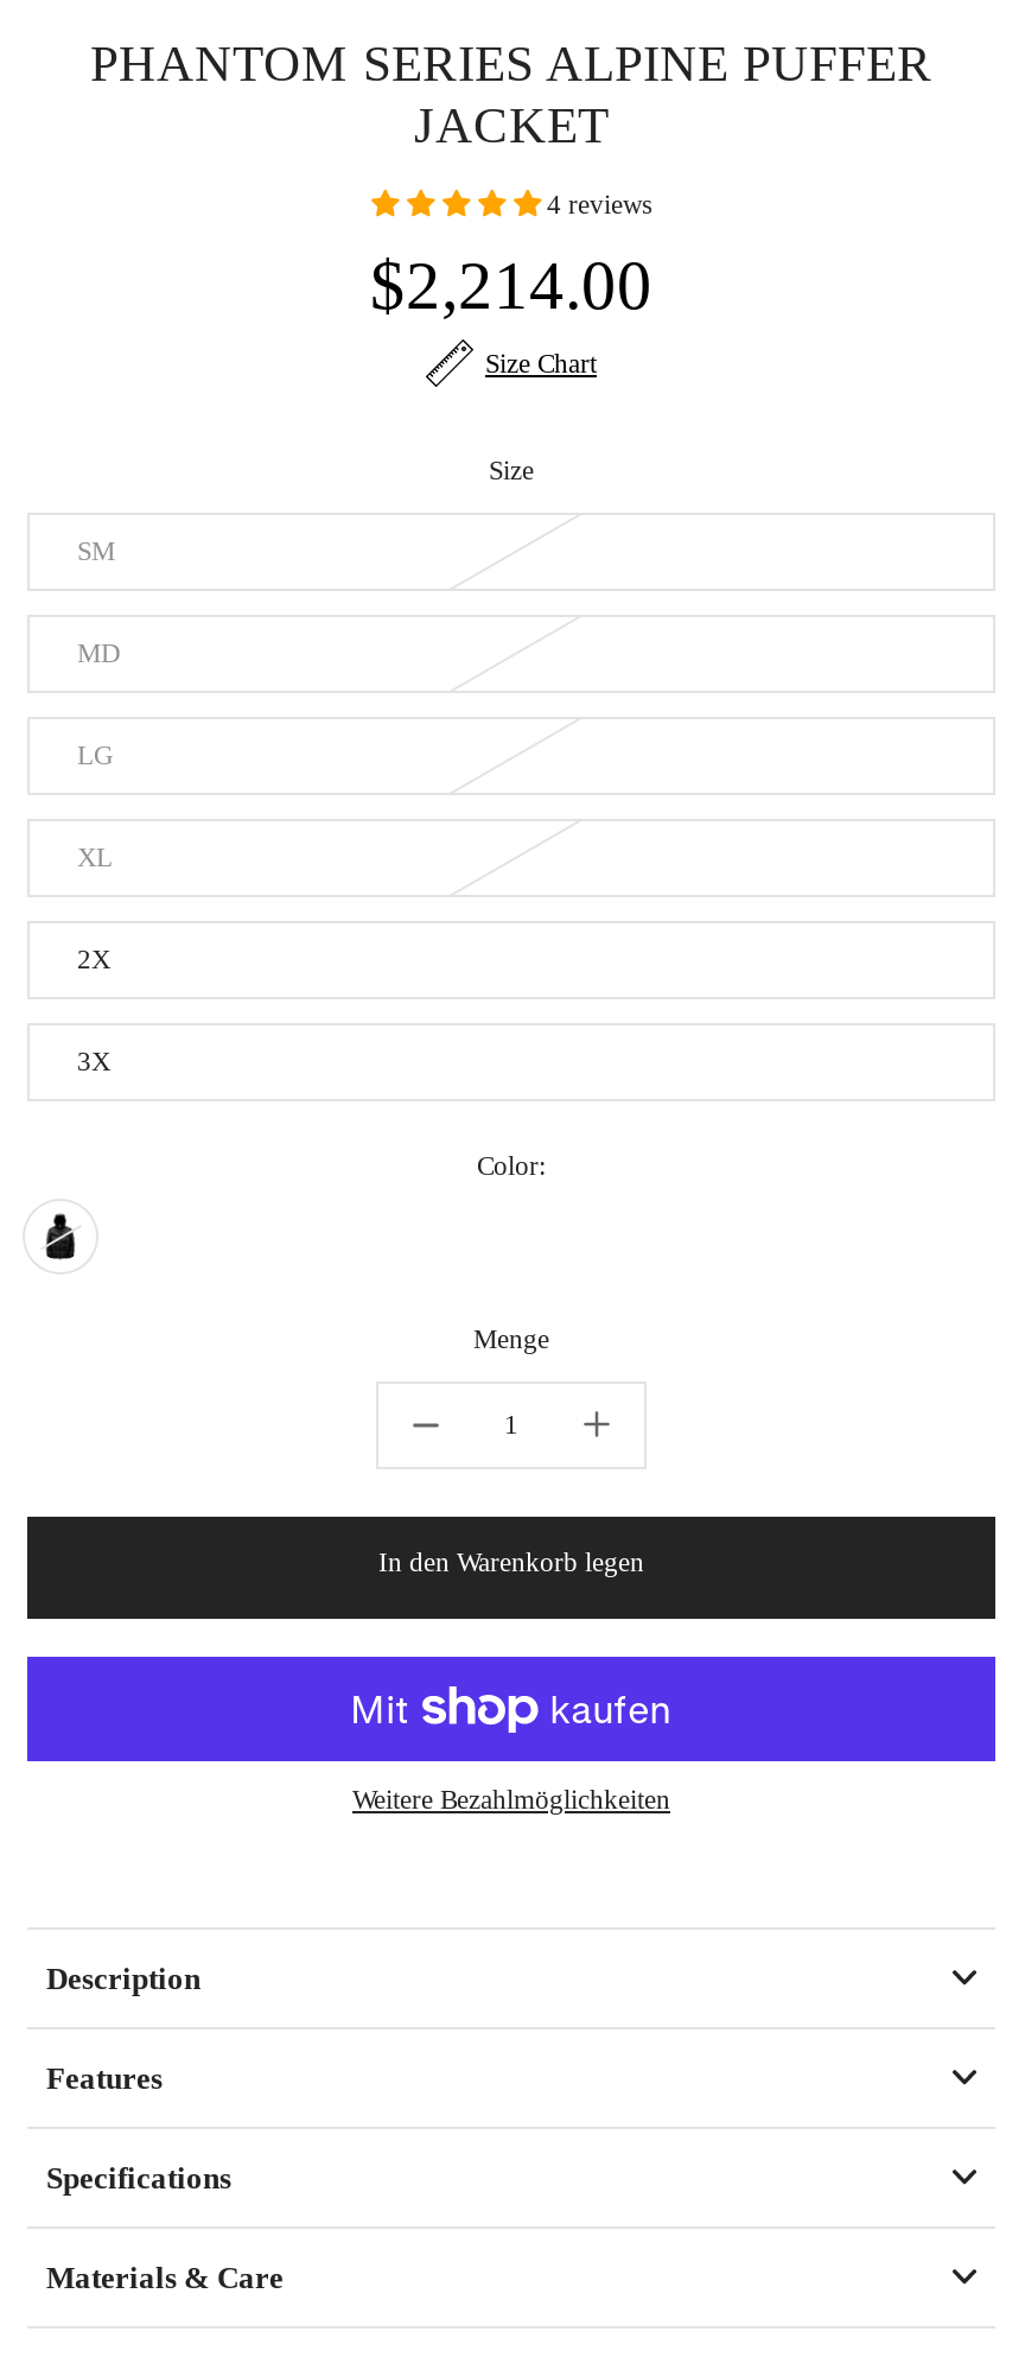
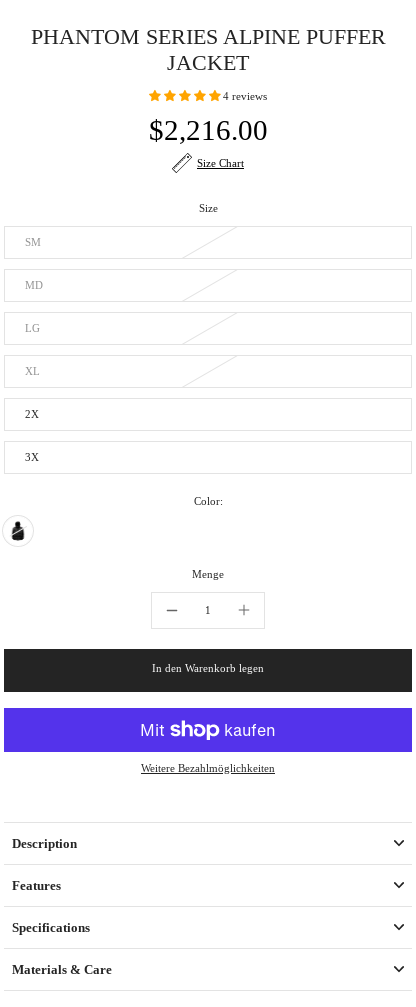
[370,247,652,323] $2,214.00 -> [148,114,267,146] $2,216.00

